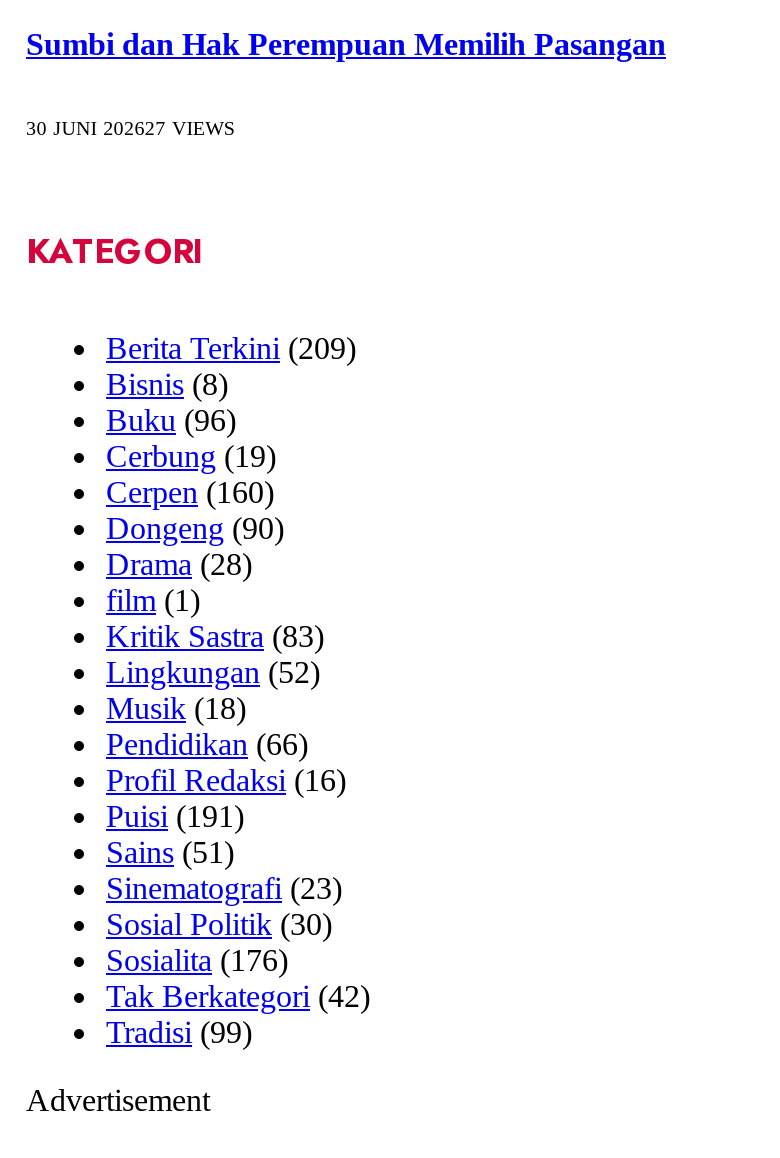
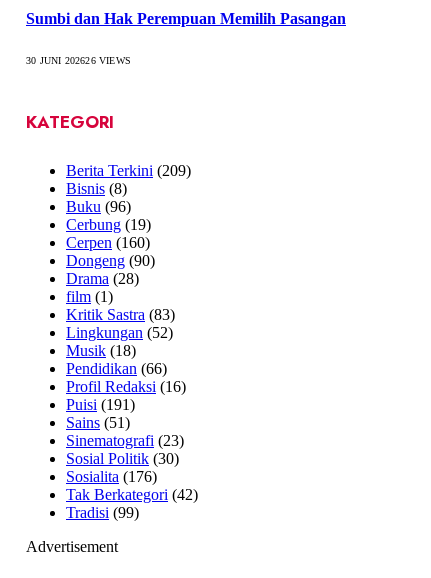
[26,116,236,138] 30 JUNI 202627 VIEWS -> [26,55,131,66] 30 JUNI 202626 VIEWS

